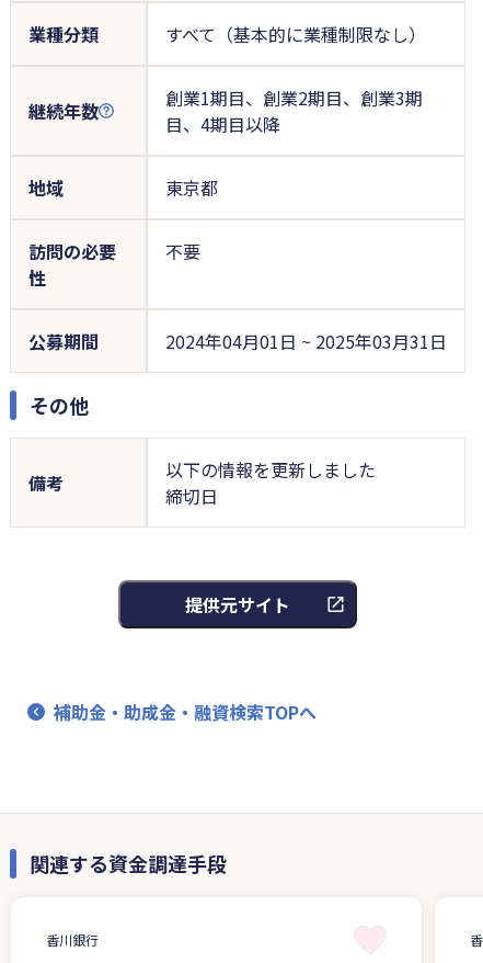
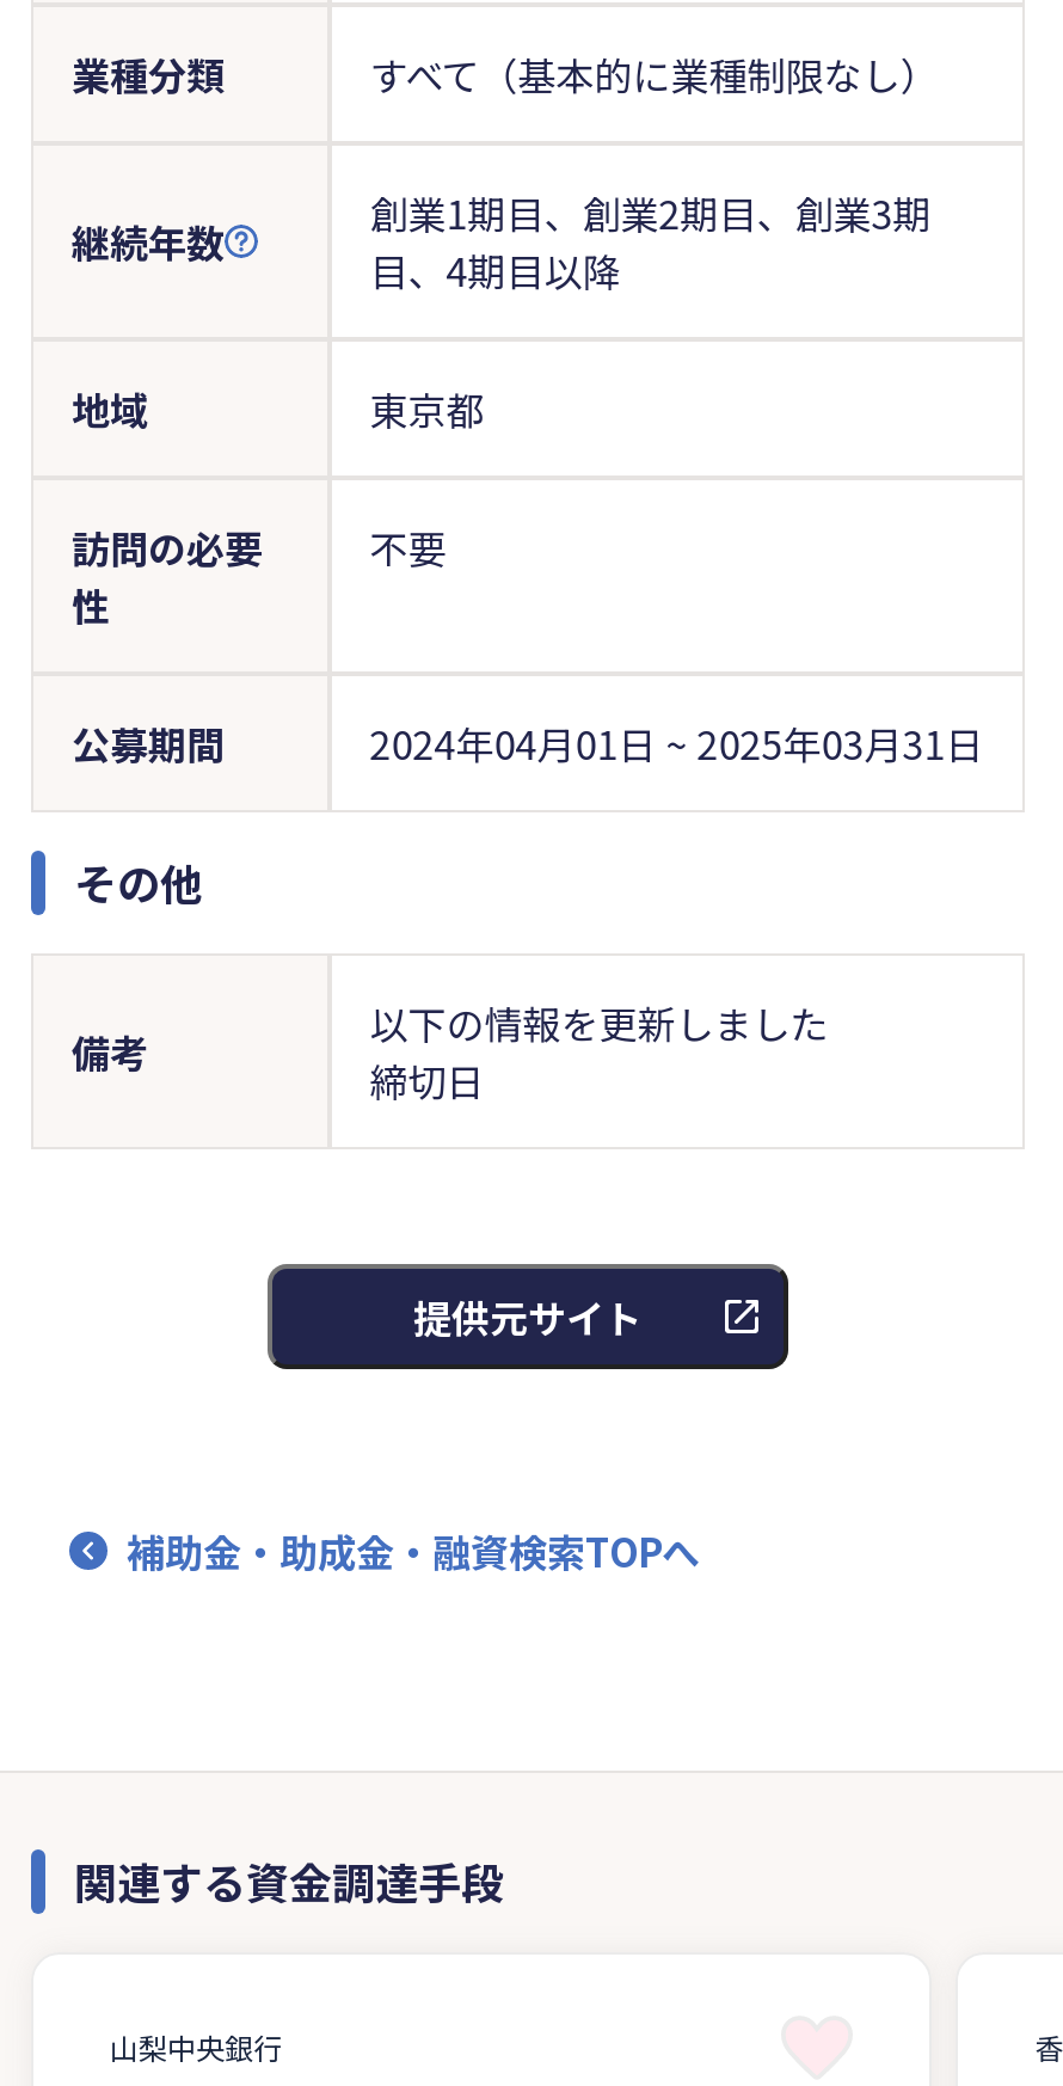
[46,930,99,948] 香川銀行 -> [110,2026,282,2066] 山梨中央銀行

